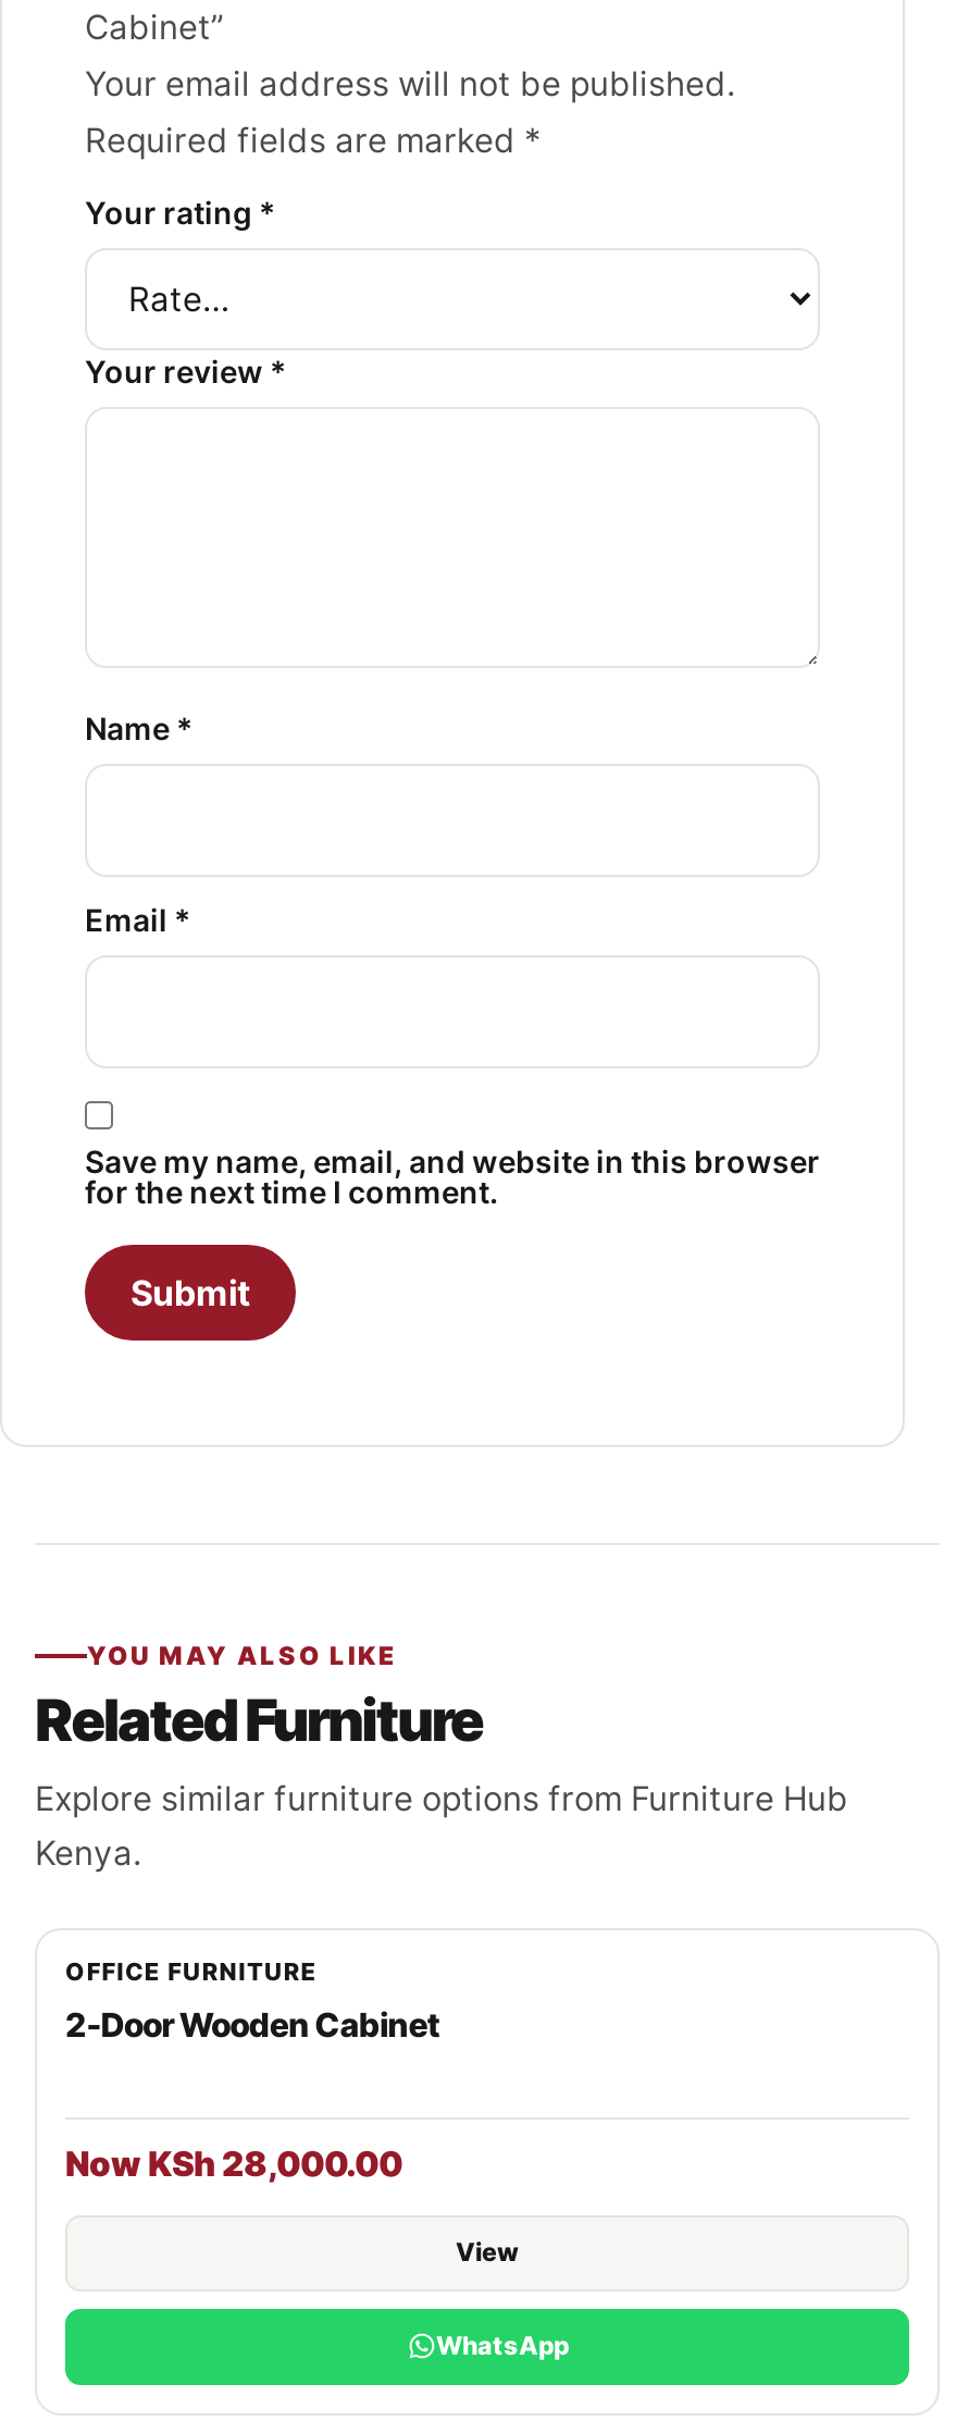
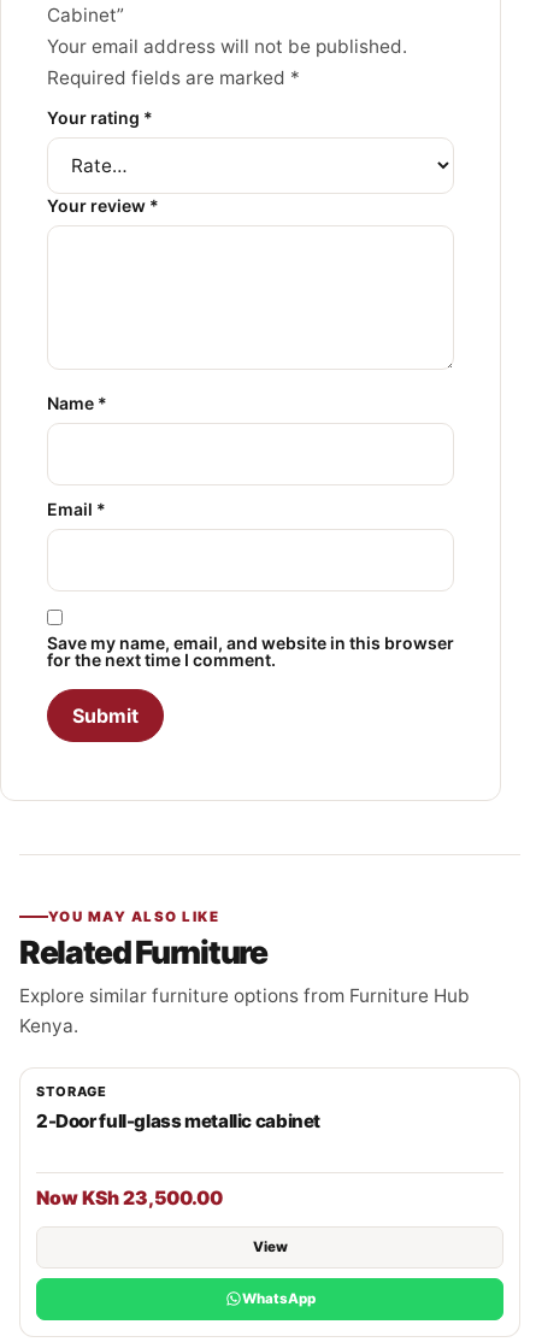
[65,1956,439,2045] OFFICE FURNITURE | 2-Door Wooden Cabinet -> [36,1083,321,1132] STORAGE | 2-Door full-glass metallic cabinet
[65,2144,402,2185] Now KSh 28,000.00 -> [36,1187,223,1209] Now KSh 23,500.00

